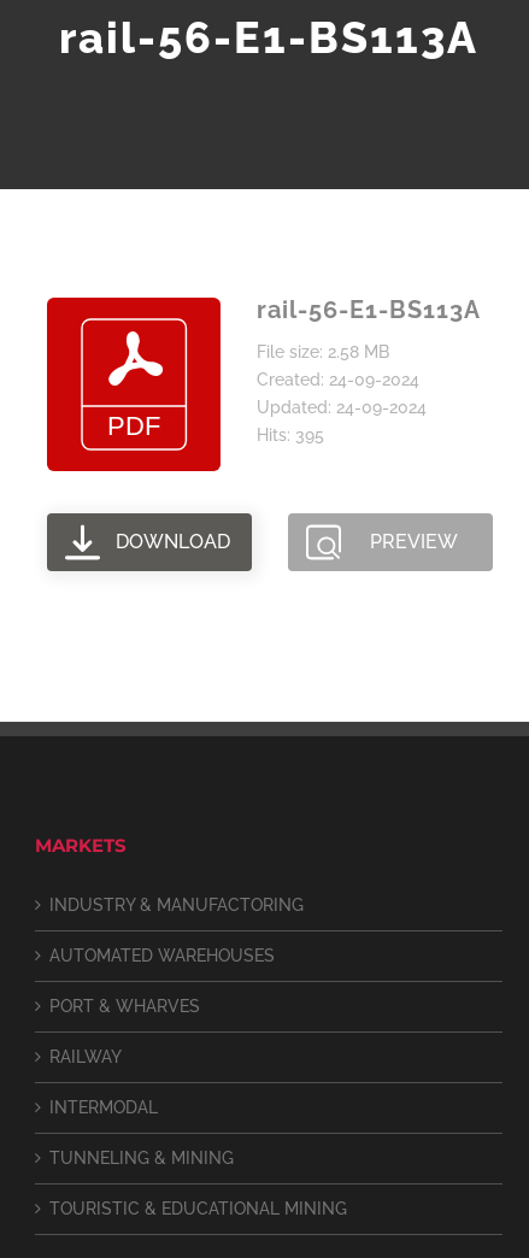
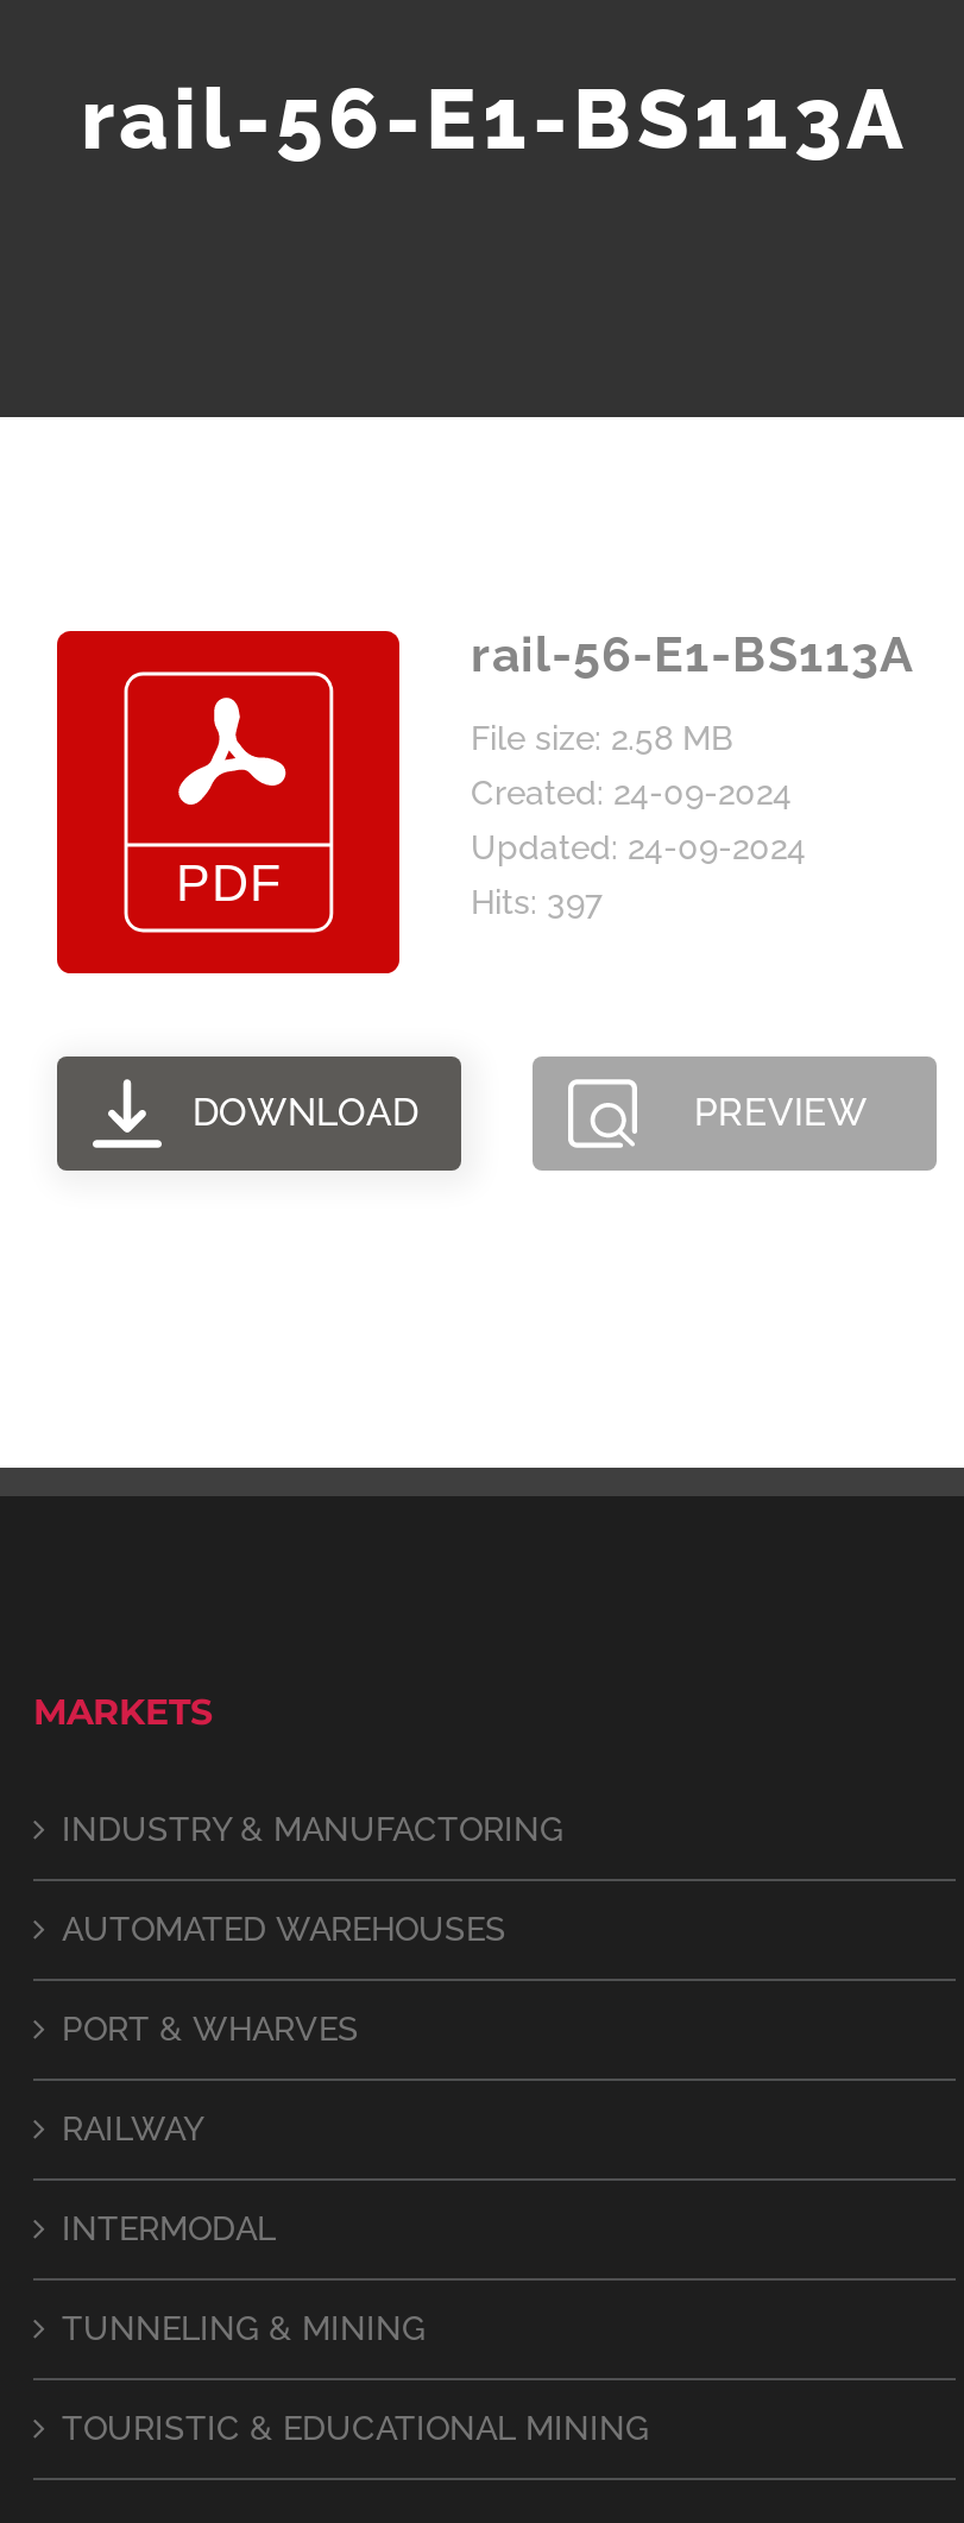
[257,425,324,444] Hits: 395 -> [471,882,601,920] Hits: 397

